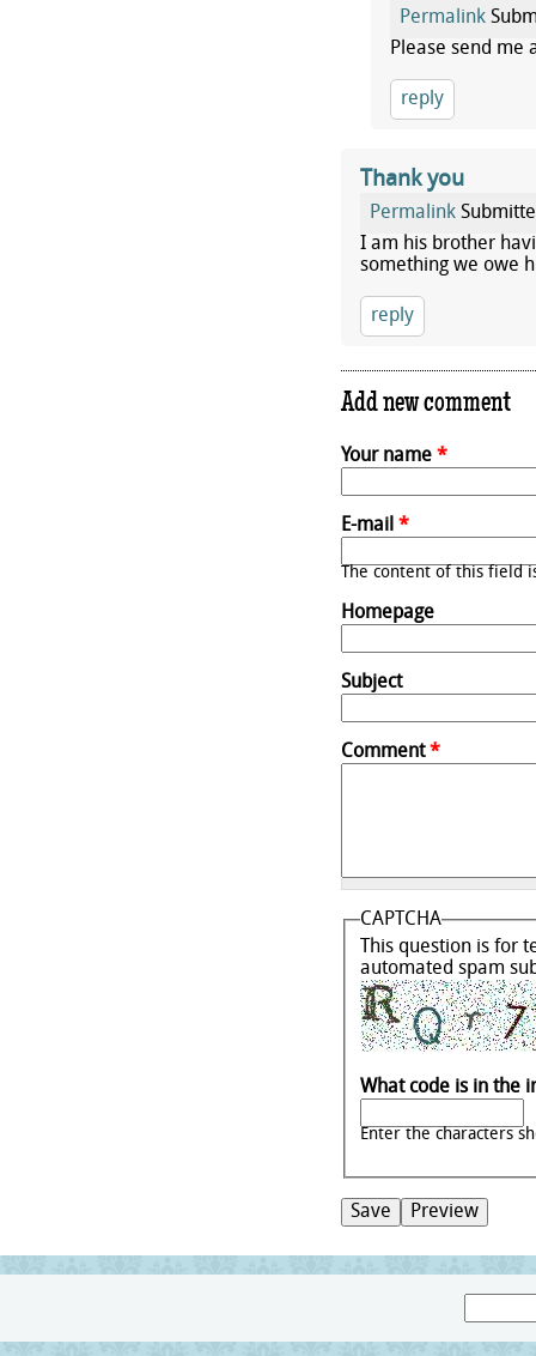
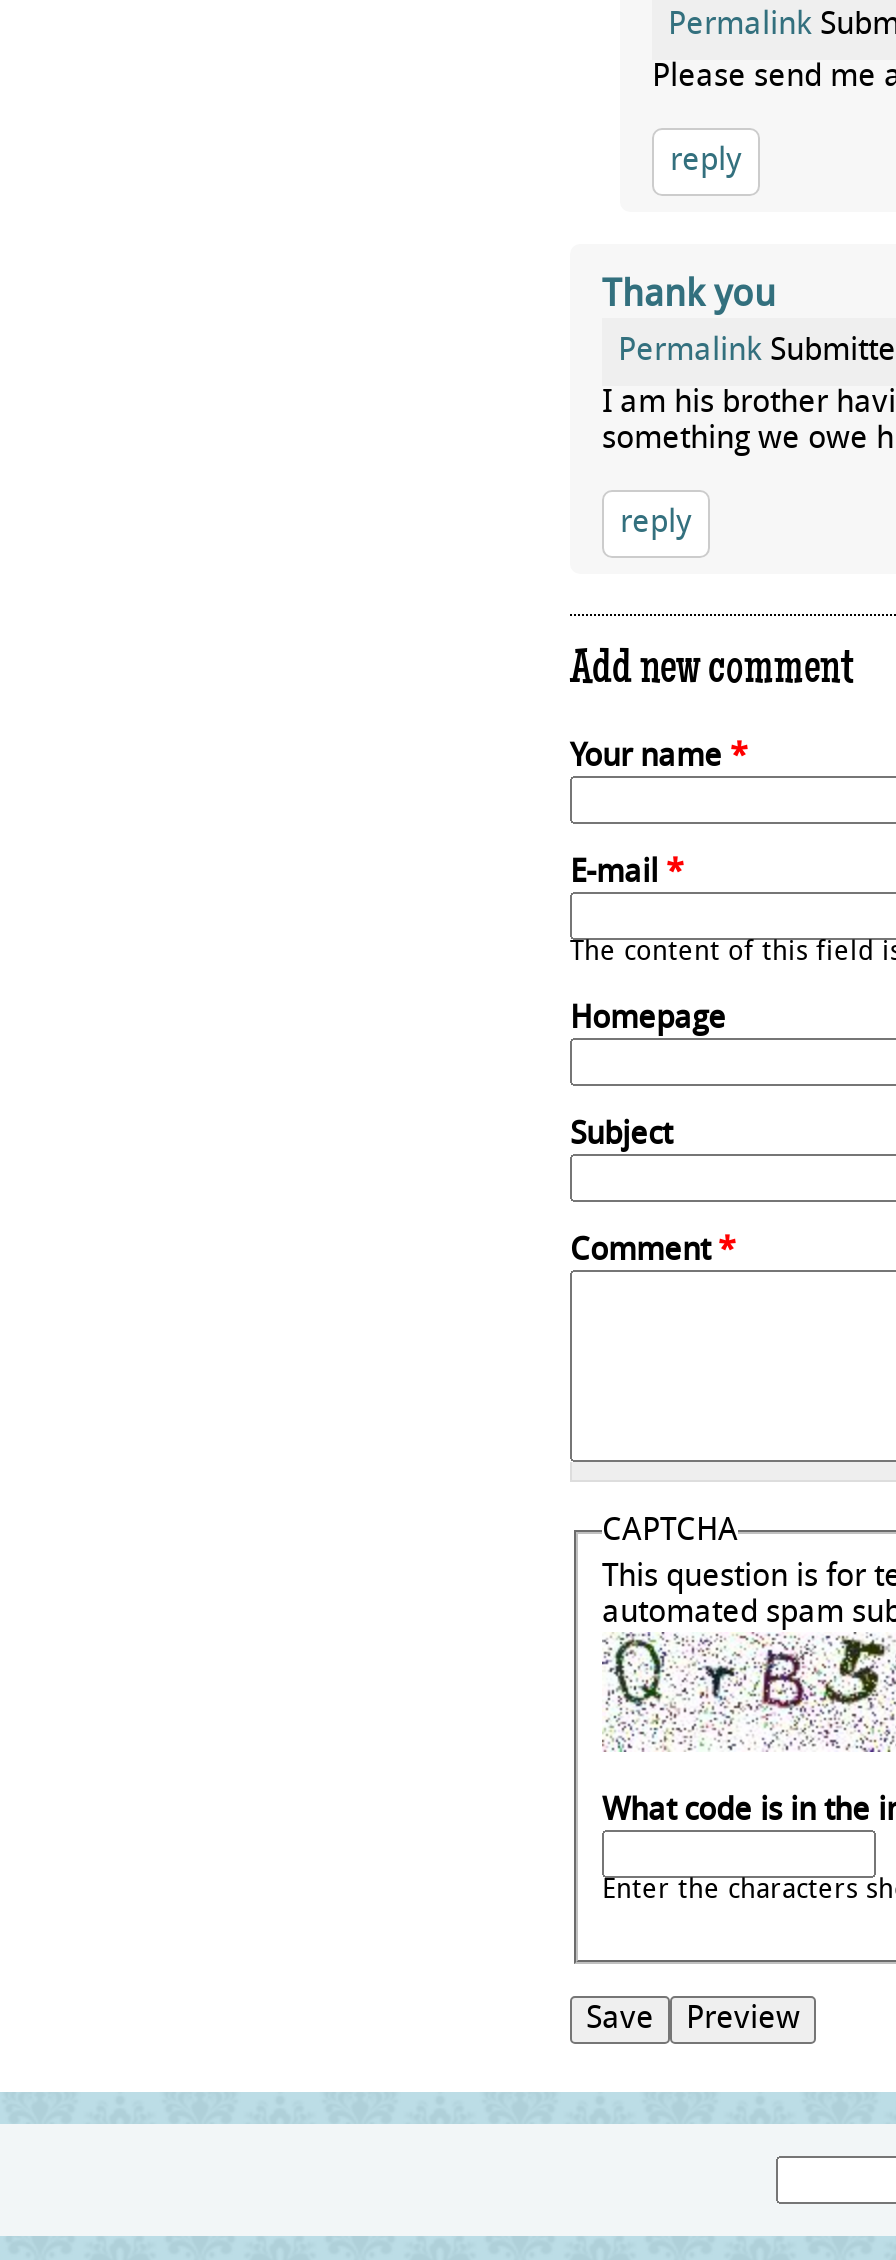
[360,982,532,1052] [image] -> [604,1636,890,1754] [image]

